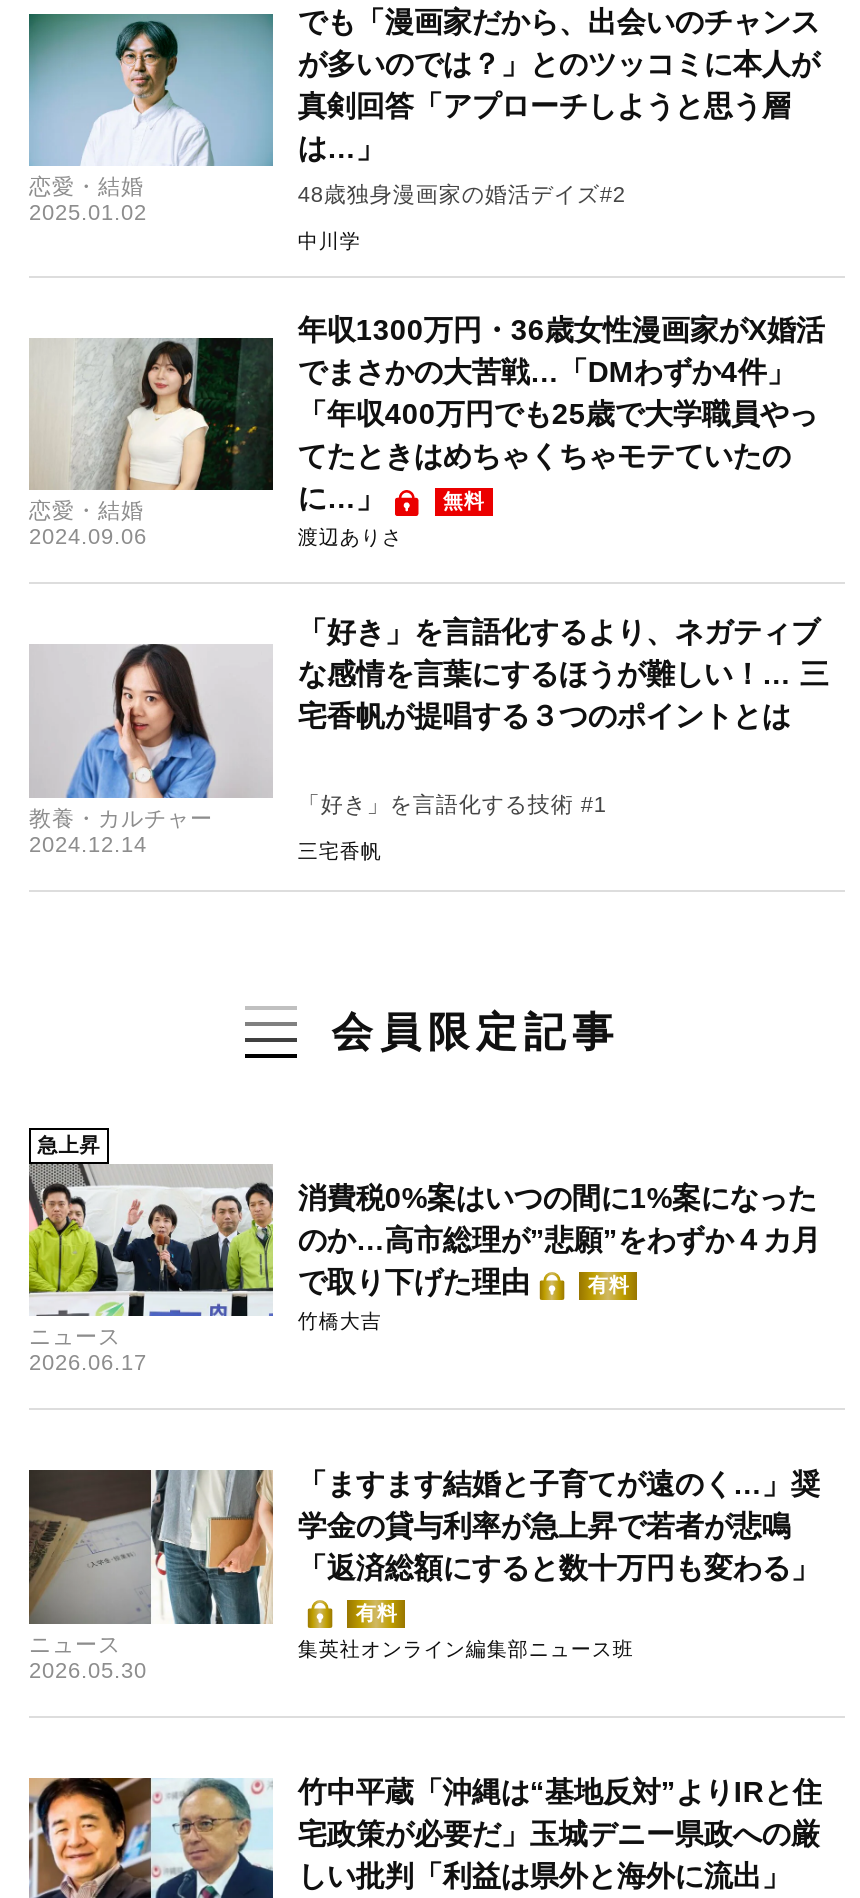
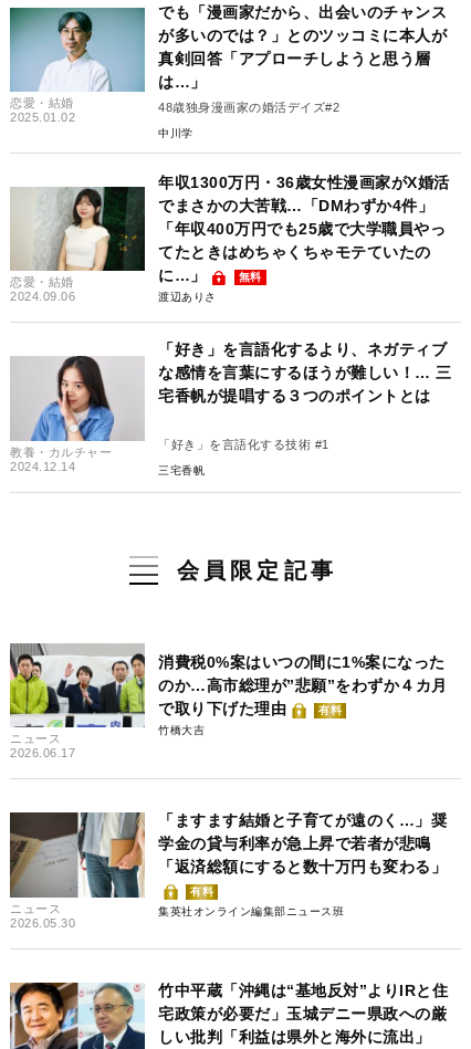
[38,1133,101,1155] 急上昇 -> none

